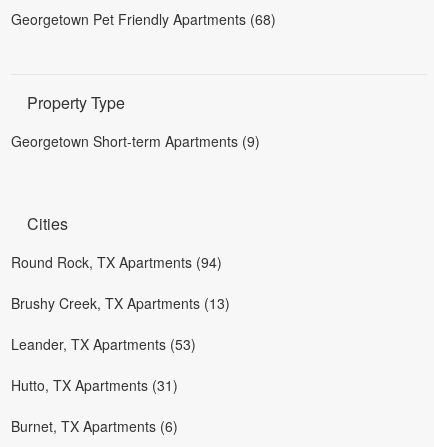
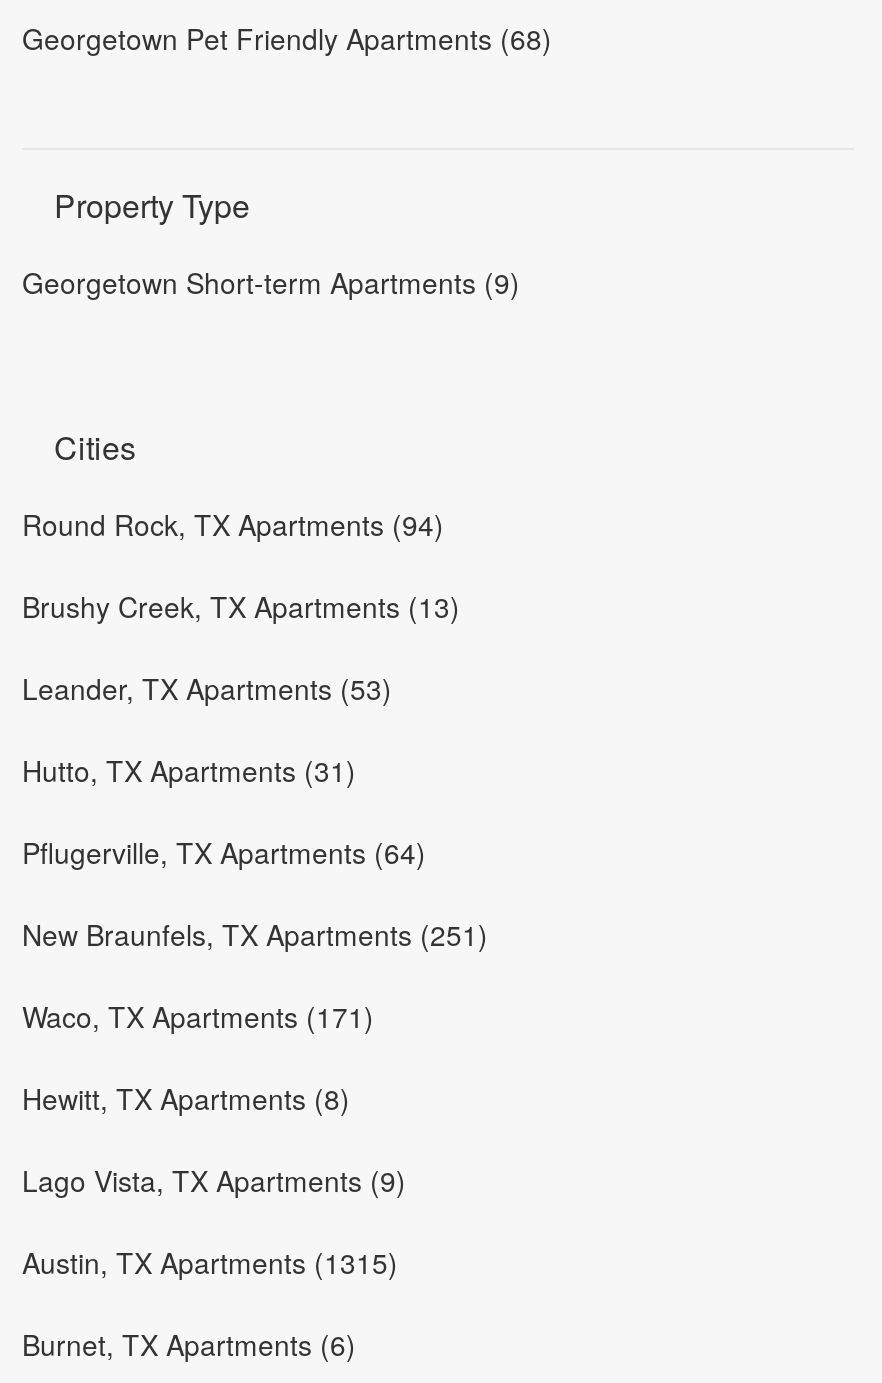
none -> [22,832,488,1282] Pflugerville, TX Apartments (64) | New Braunfels, TX Apartments (251) | Waco, TX Apartments (171) | Hewitt, TX Apartments (8) | Lago Vista, TX Apartments (9) | Austin, TX Apartments (1315)

